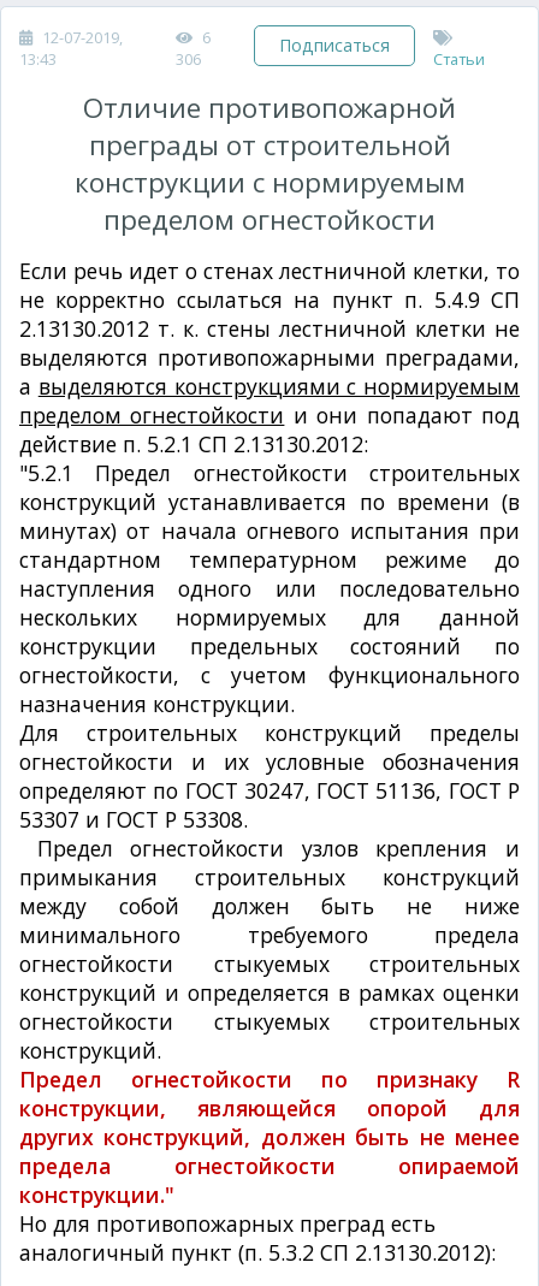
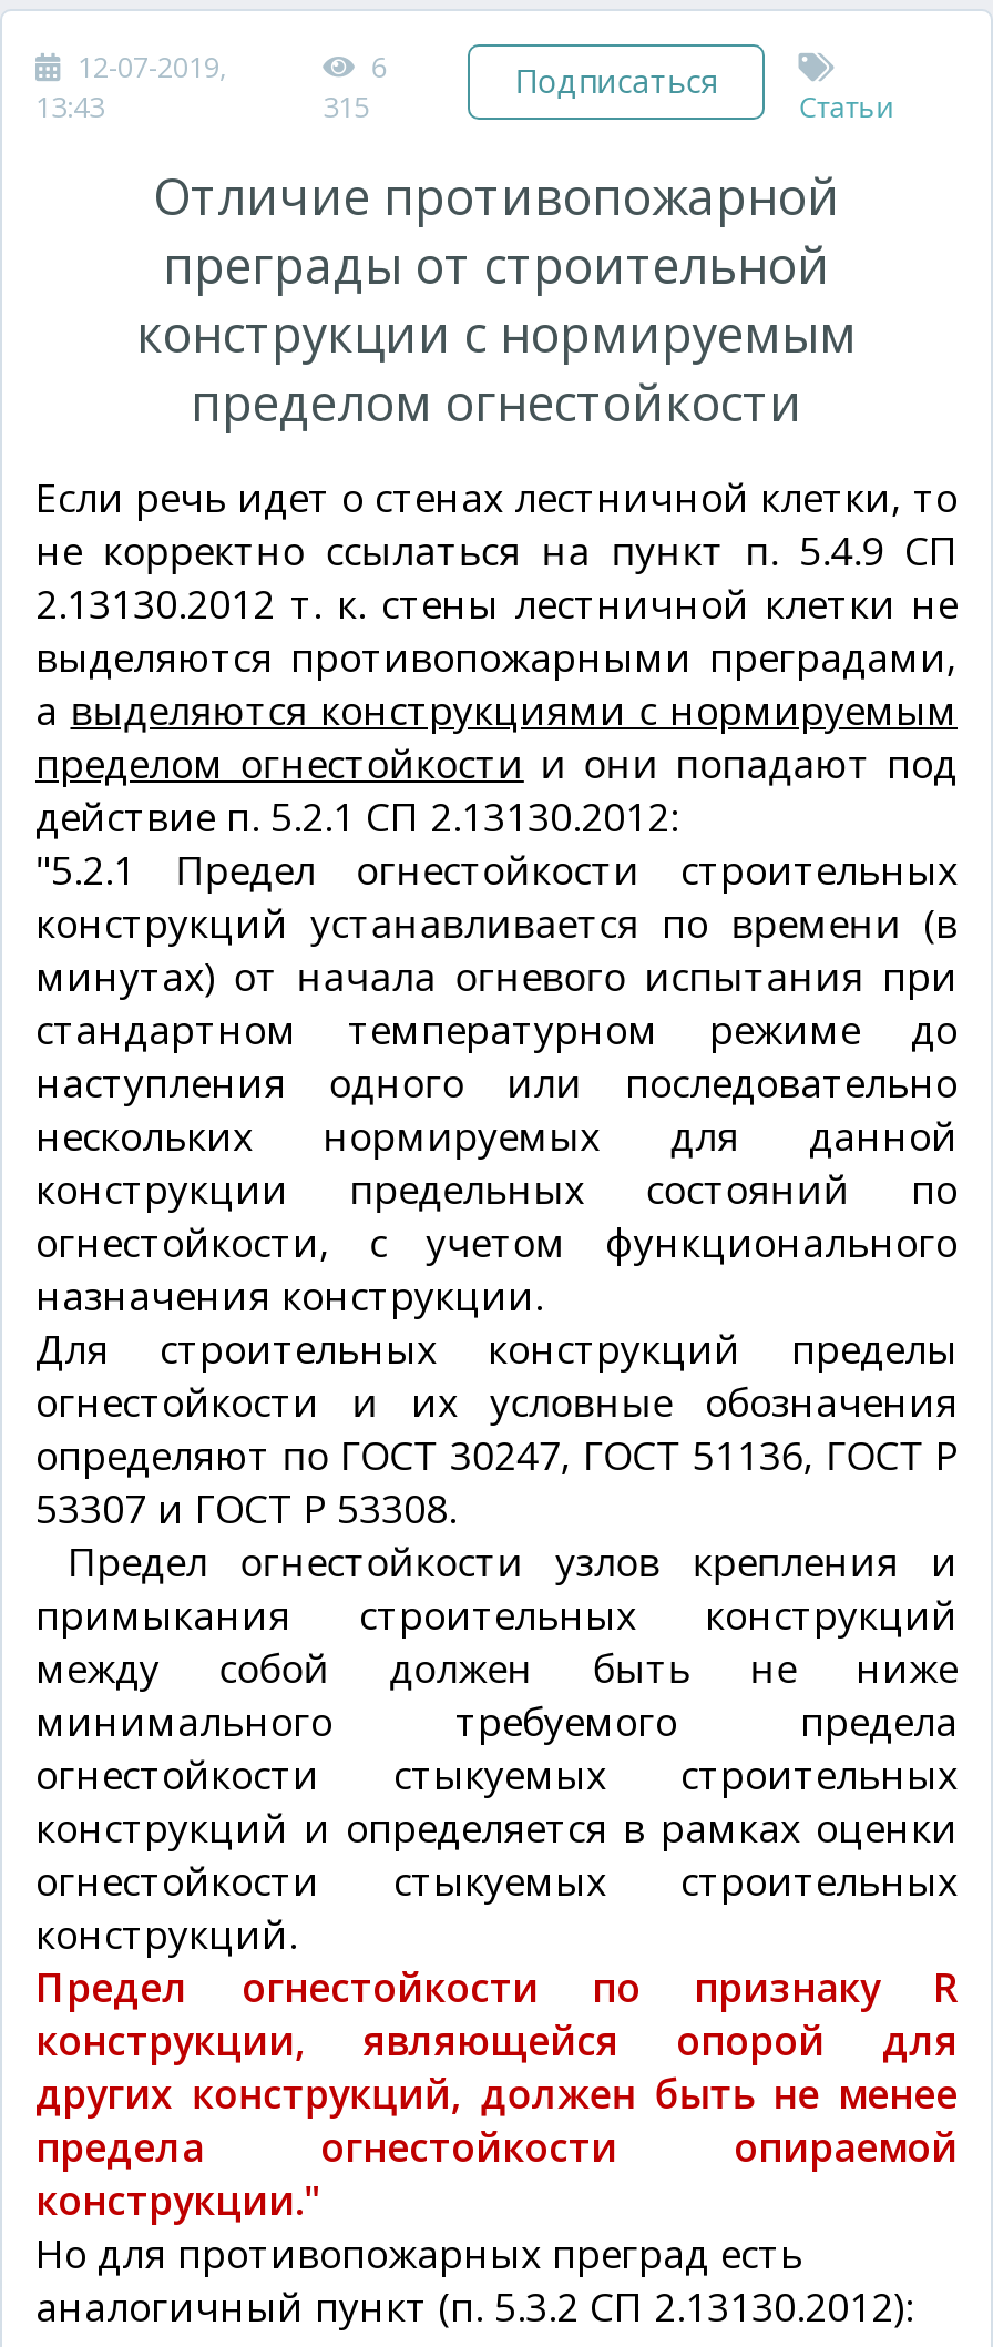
[175,48,201,70] 306 -> [323,86,369,126] 315

